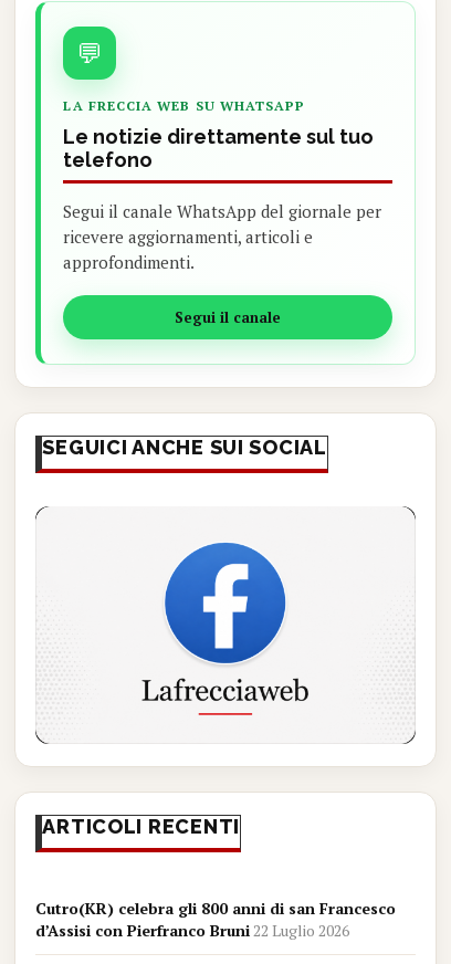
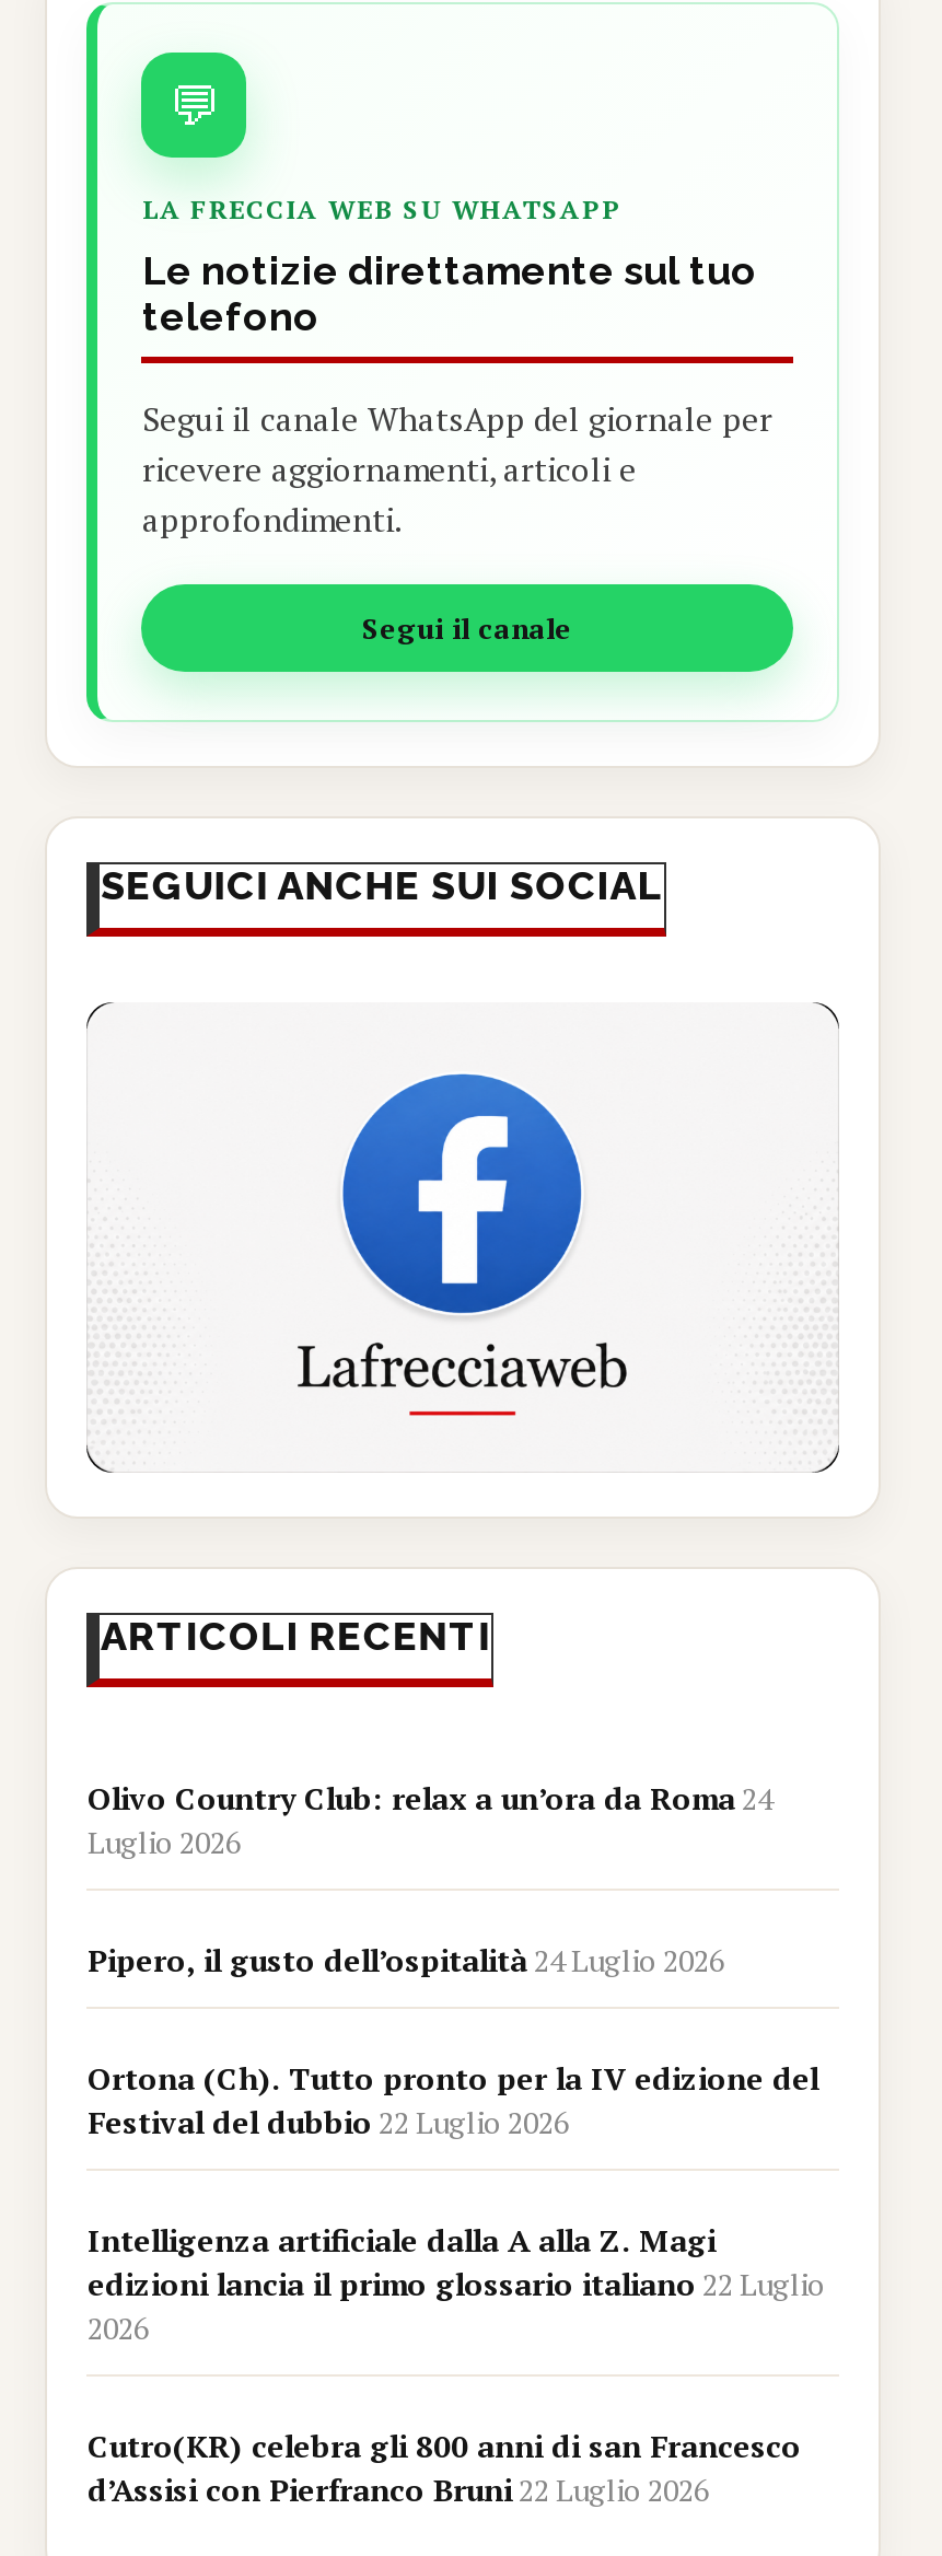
none -> [87,1776,825,2347] Olivo Country Club: relax a un’ora da Roma 24 | Luglio 2026 | Pipero, il gusto dell’ospitalità 24 Luglio 2026 | Ortona (Ch). Tutto pronto per la IV edizione del | Festival del dubbio 22 Luglio 2026 | Intelligenza artificiale dalla A alla Z. Magi | edizioni lancia il primo glossario italiano 22 Luglio | 2026

